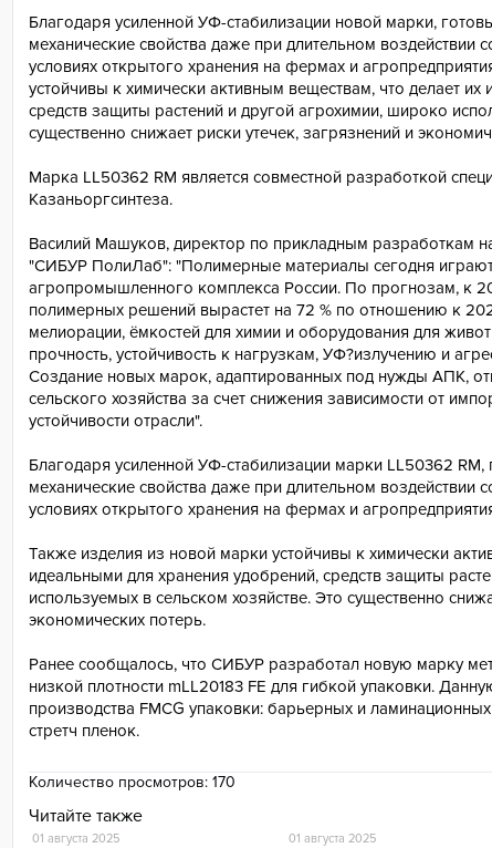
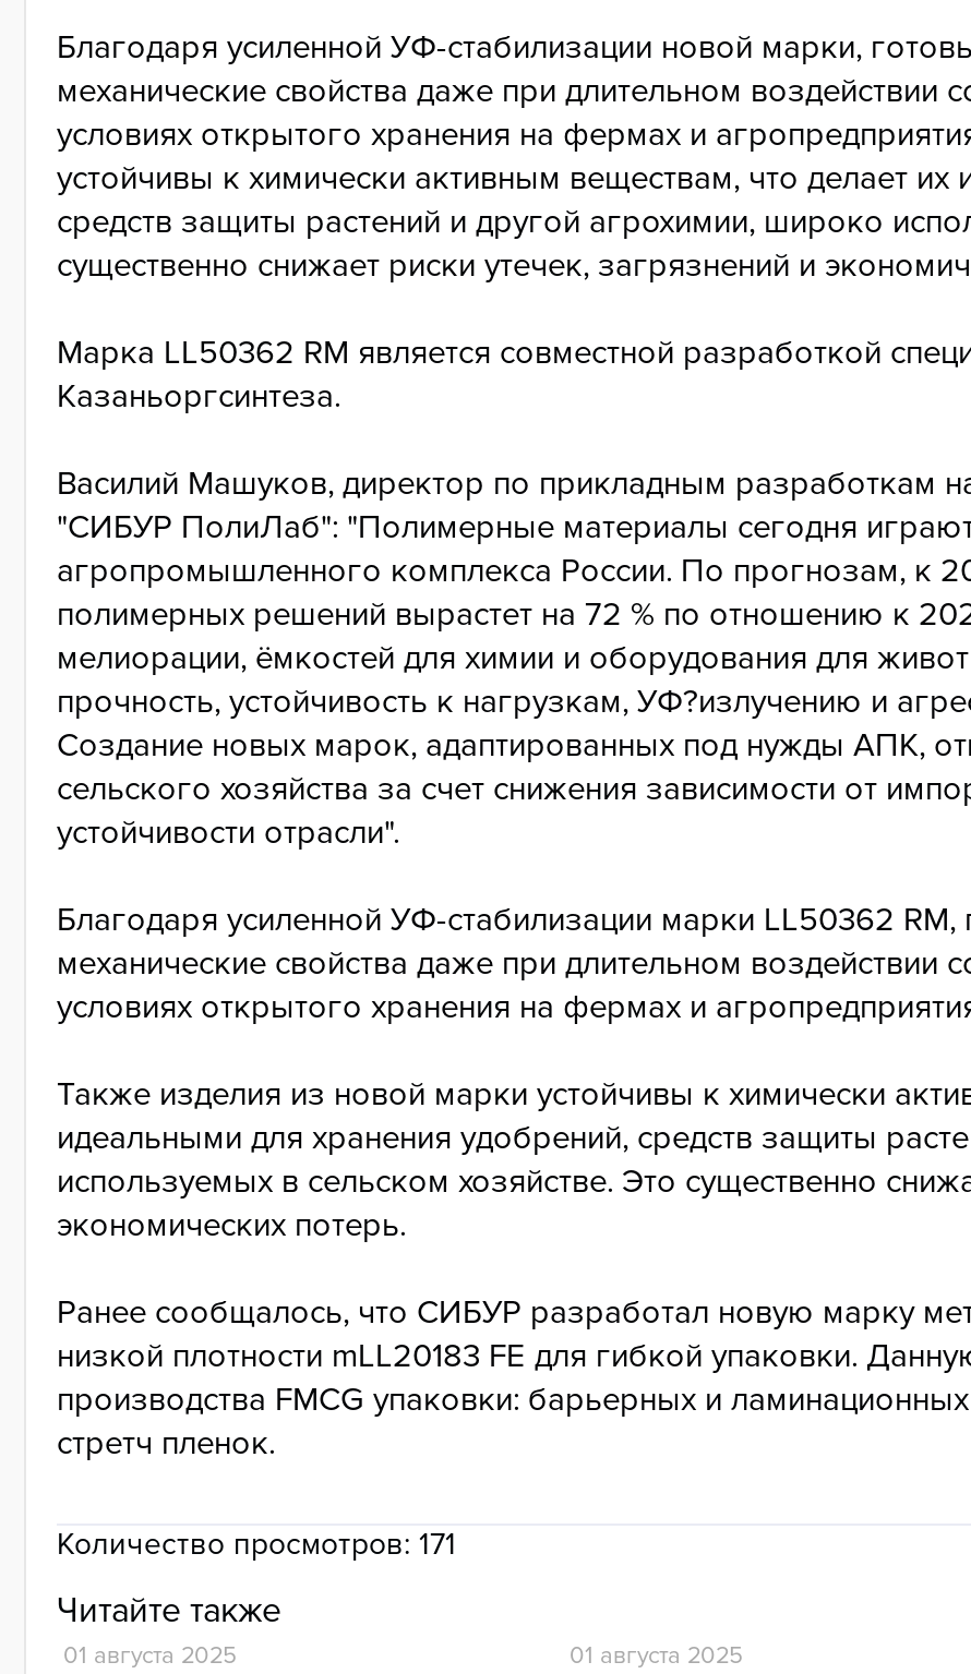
[29,773,235,792] Количество просмотров: 170 -> [57,1526,456,1563] Количество просмотров: 171

